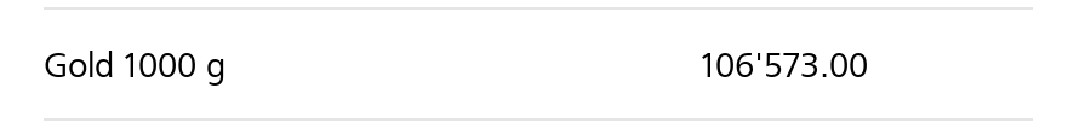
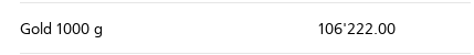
[701,46,868,84] 106'573.00 -> [318,20,396,37] 106'222.00

